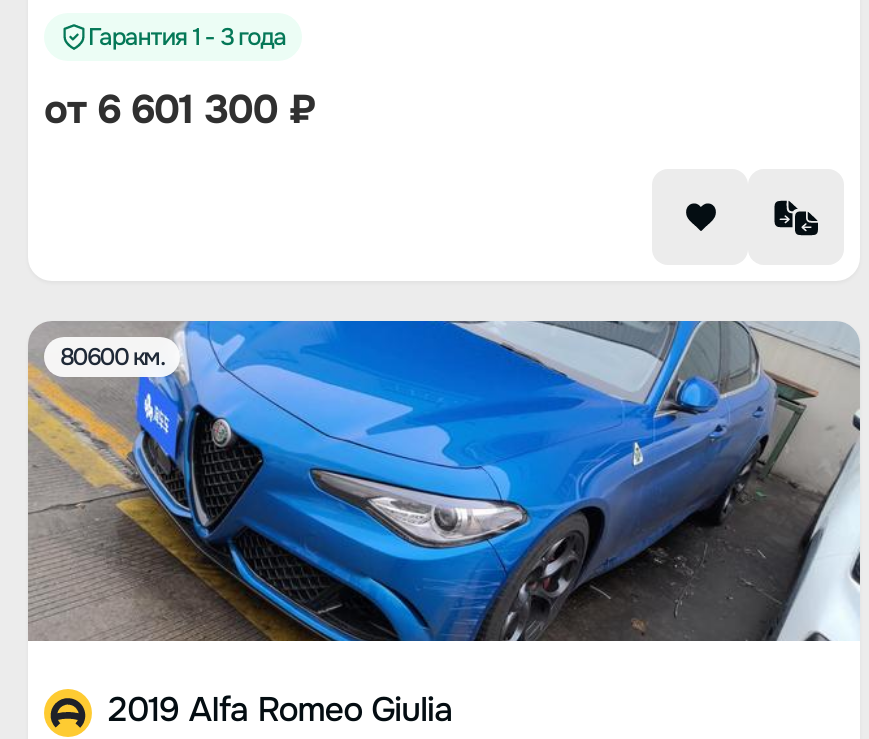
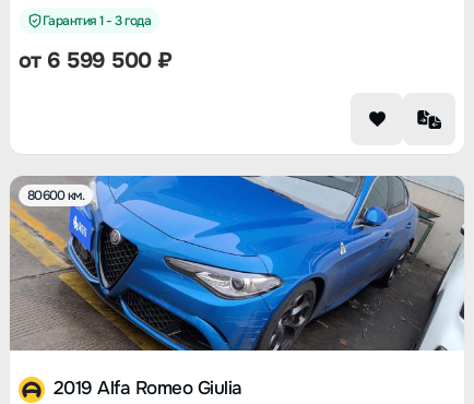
[44,85,315,135] от 6 601 300 ₽ -> [19,47,172,74] от 6 599 500 ₽

